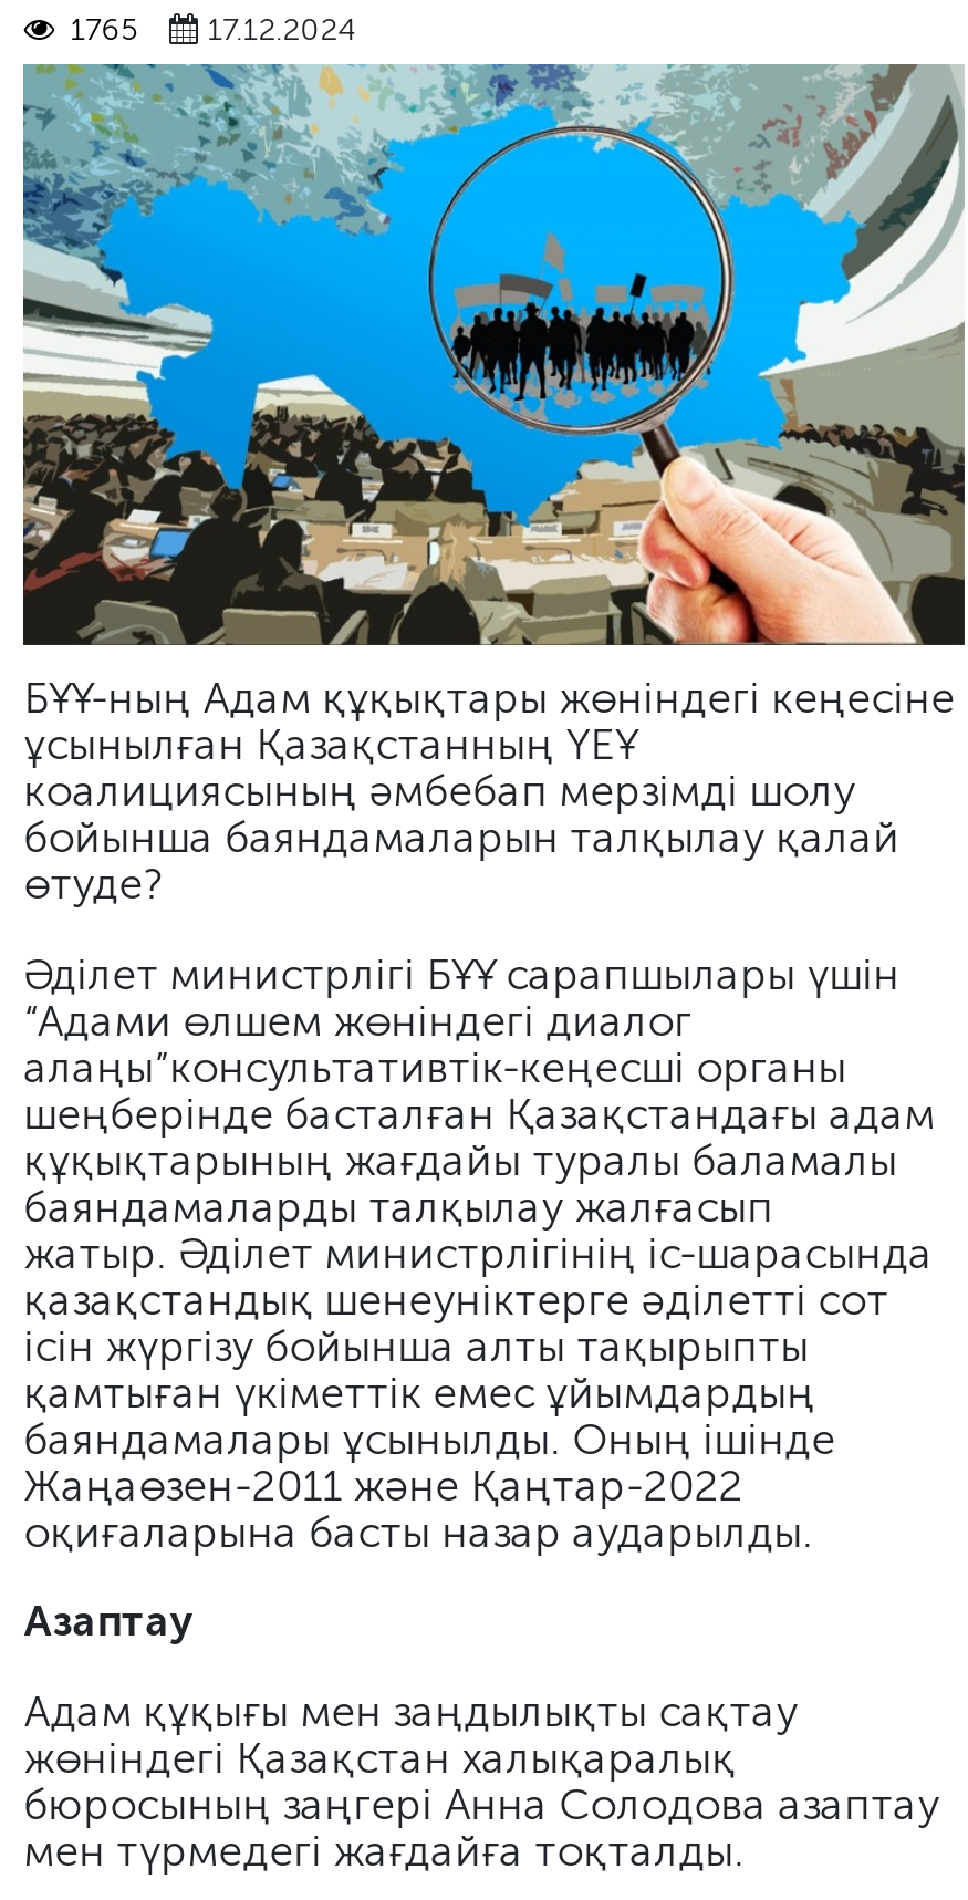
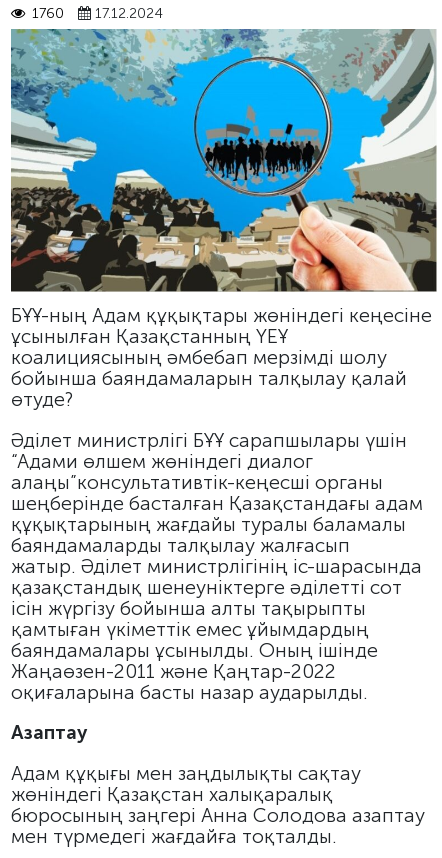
[70,10,358,48] 1765 17.12.2024 -> [32,4,163,21] 1760 17.12.2024

